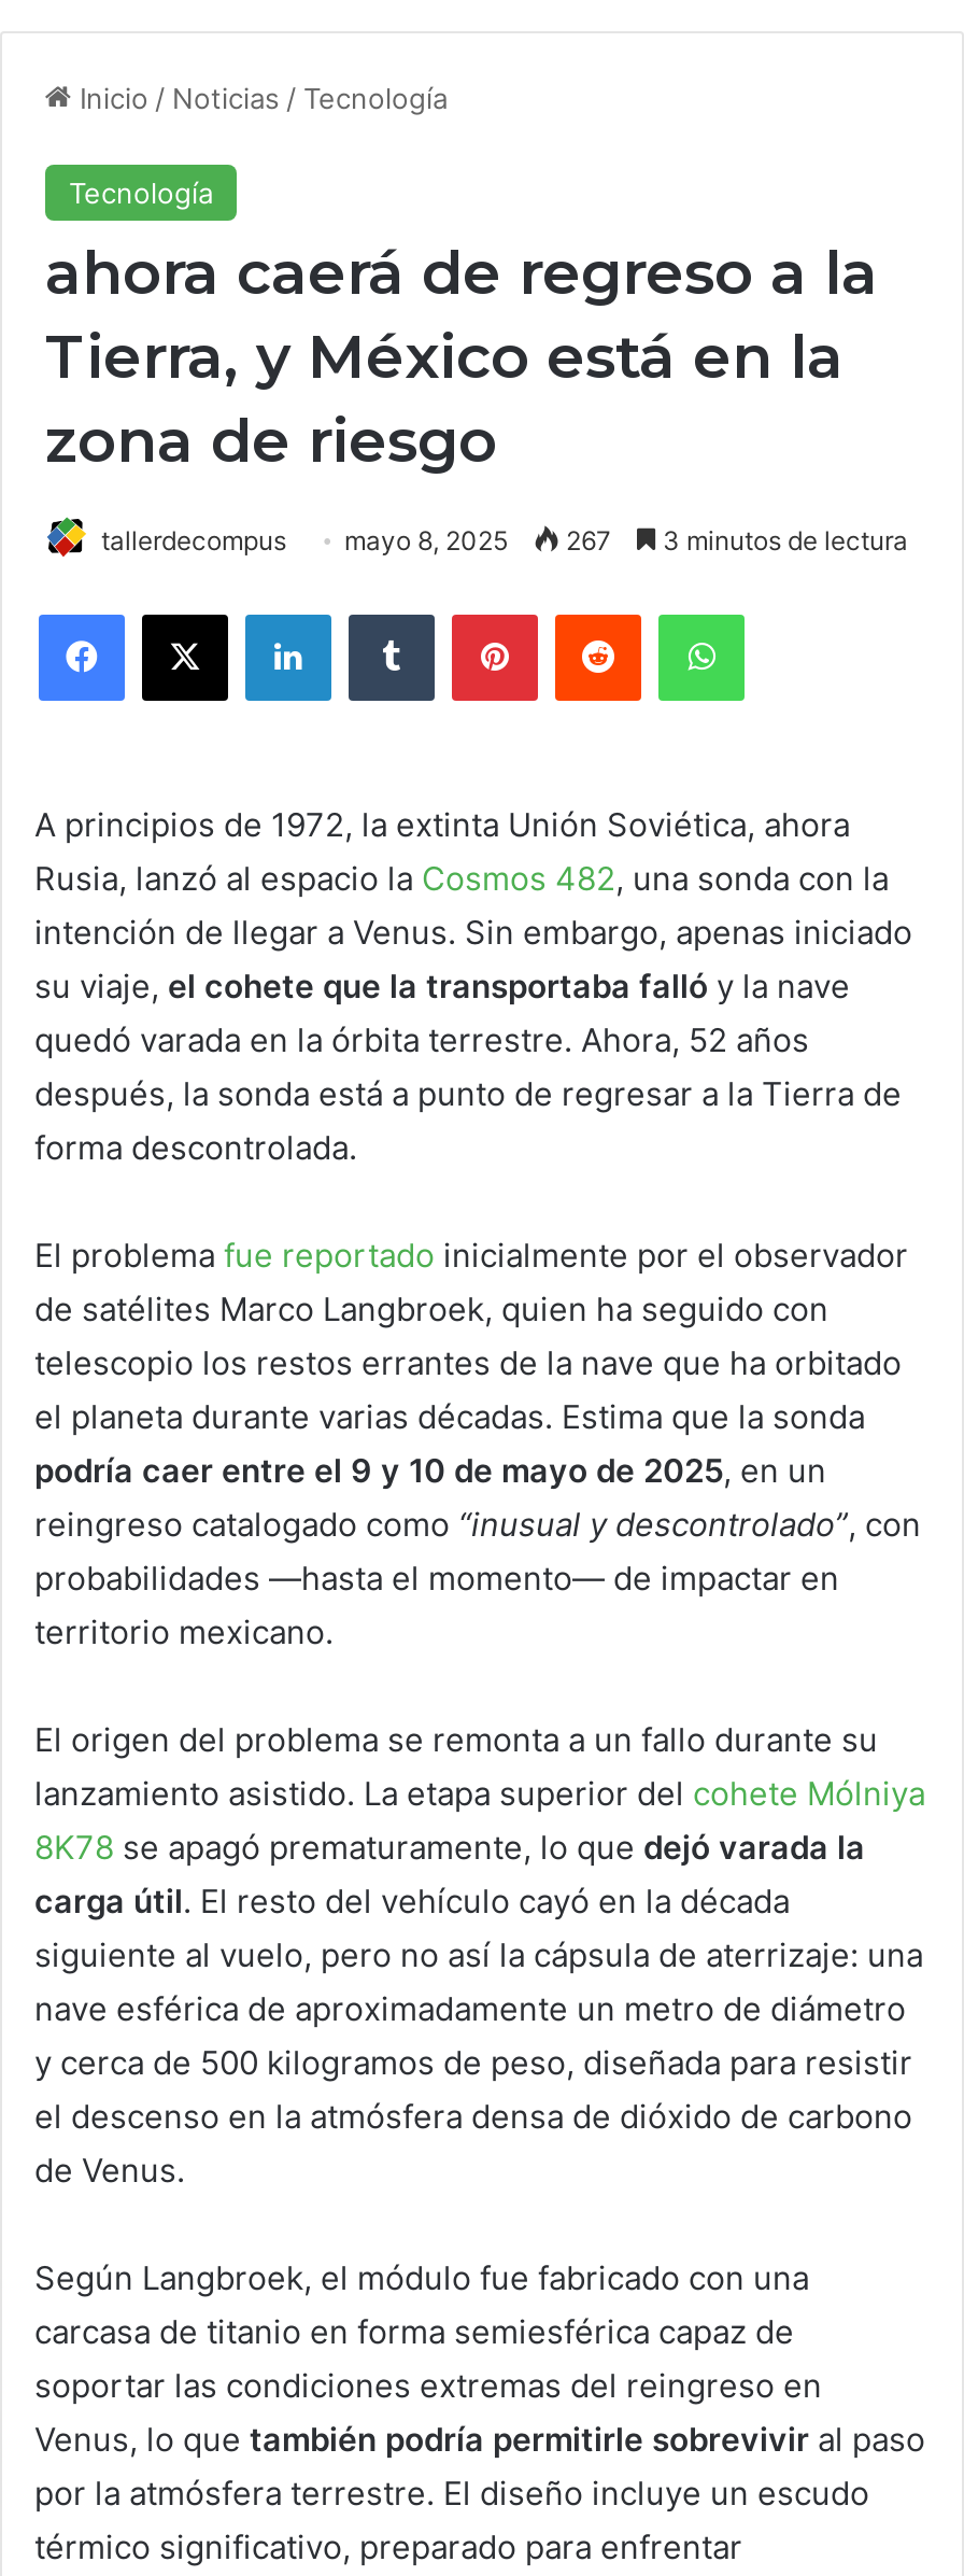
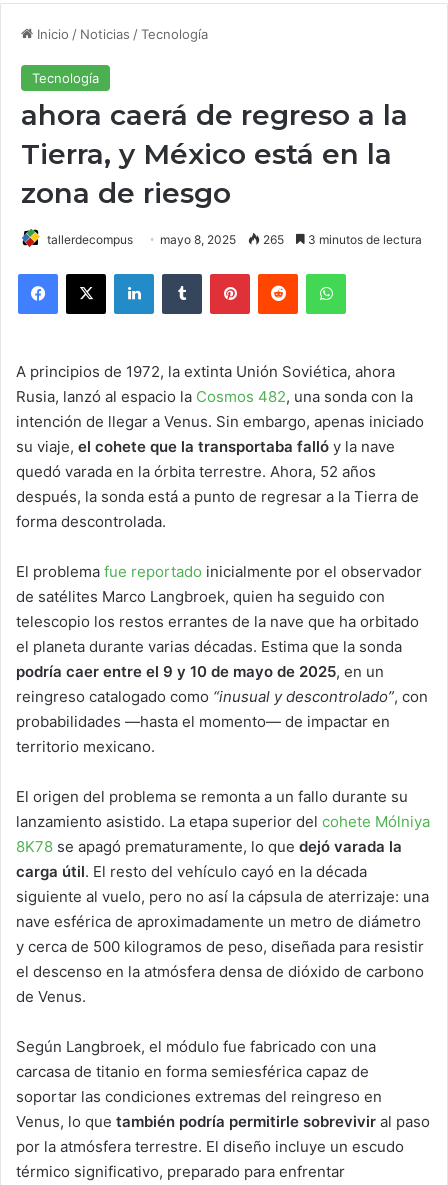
[101,524,908,557] tallerdecompus mayo 8, 2025 267 3 minutos de lectura -> [47,232,422,247] tallerdecompus mayo 8, 2025 265 3 minutos de lectura

